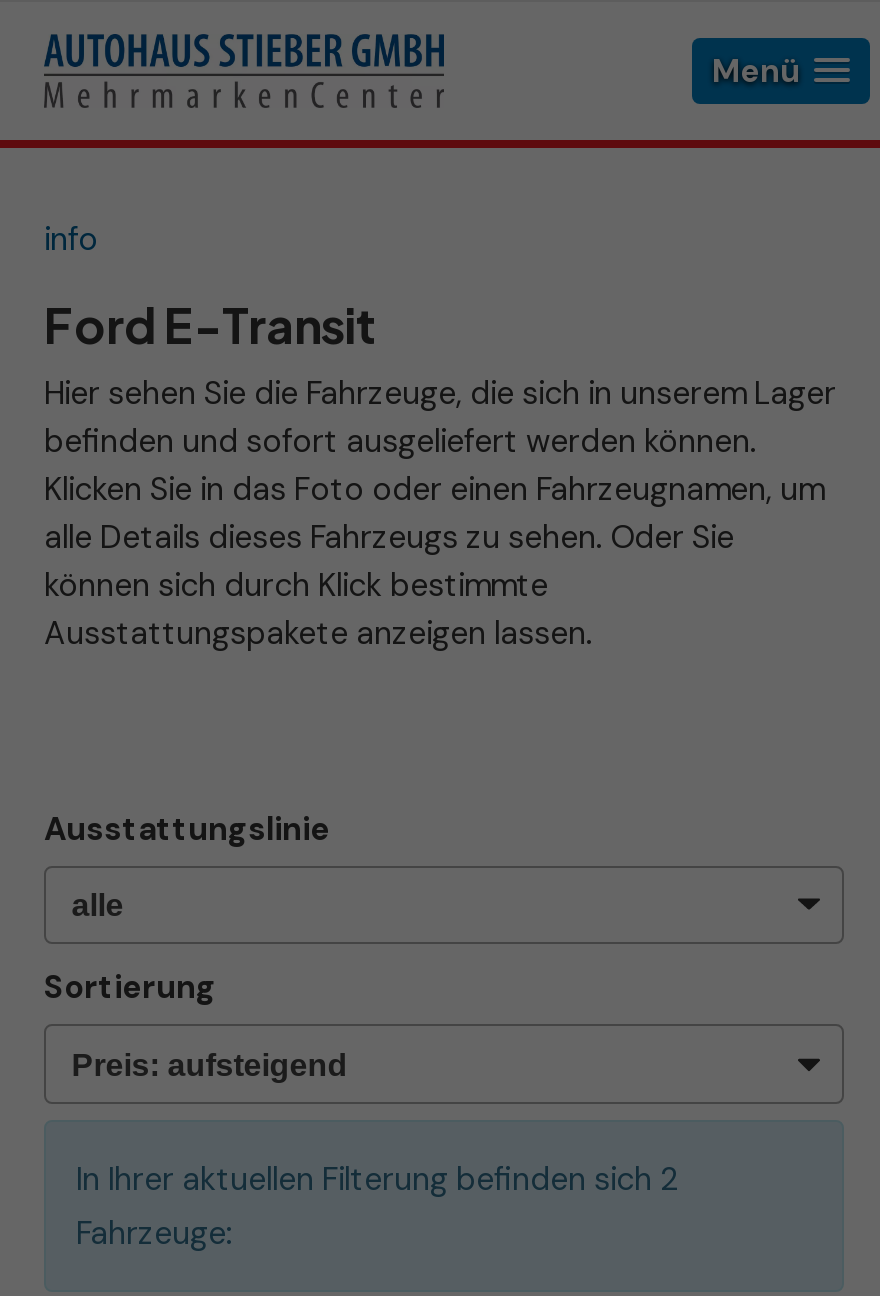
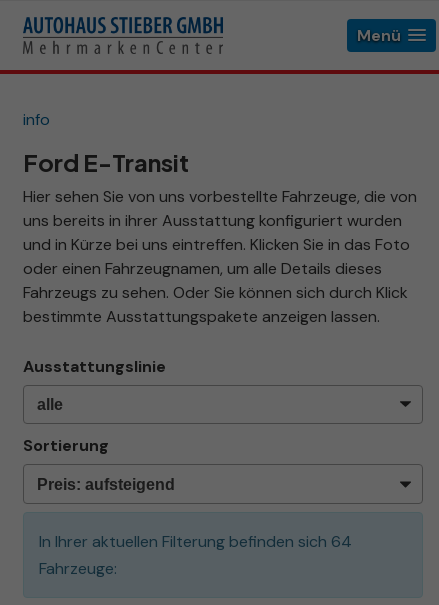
[44,371,836,653] Hier sehen Sie die Fahrzeuge, die sich in unserem Lager | befinden und sofort ausgeliefert werden können. | Klicken Sie in das Foto oder einen Fahrzeugnamen, um | alle Details dieses Fahrzeugs zu sehen. Oder Sie | können sich durch Klick bestimmte | Ausstattungspakete anzeigen lassen. -> [23,186,417,327] Hier sehen Sie von uns vorbestellte Fahrzeuge, die von | uns bereits in ihrer Ausstattung konfiguriert wurden | und in Kürze bei uns eintreffen. Klicken Sie in das Foto | oder einen Fahrzeugnamen, um alle Details dieses | Fahrzeugs zu sehen. Oder Sie können sich durch Klick | bestimmte Ausstattungspakete anzeigen lassen.
[76,1158,678,1200] In Ihrer aktuellen Filterung befinden sich 2 -> [39,531,352,552] In Ihrer aktuellen Filterung befinden sich 64

